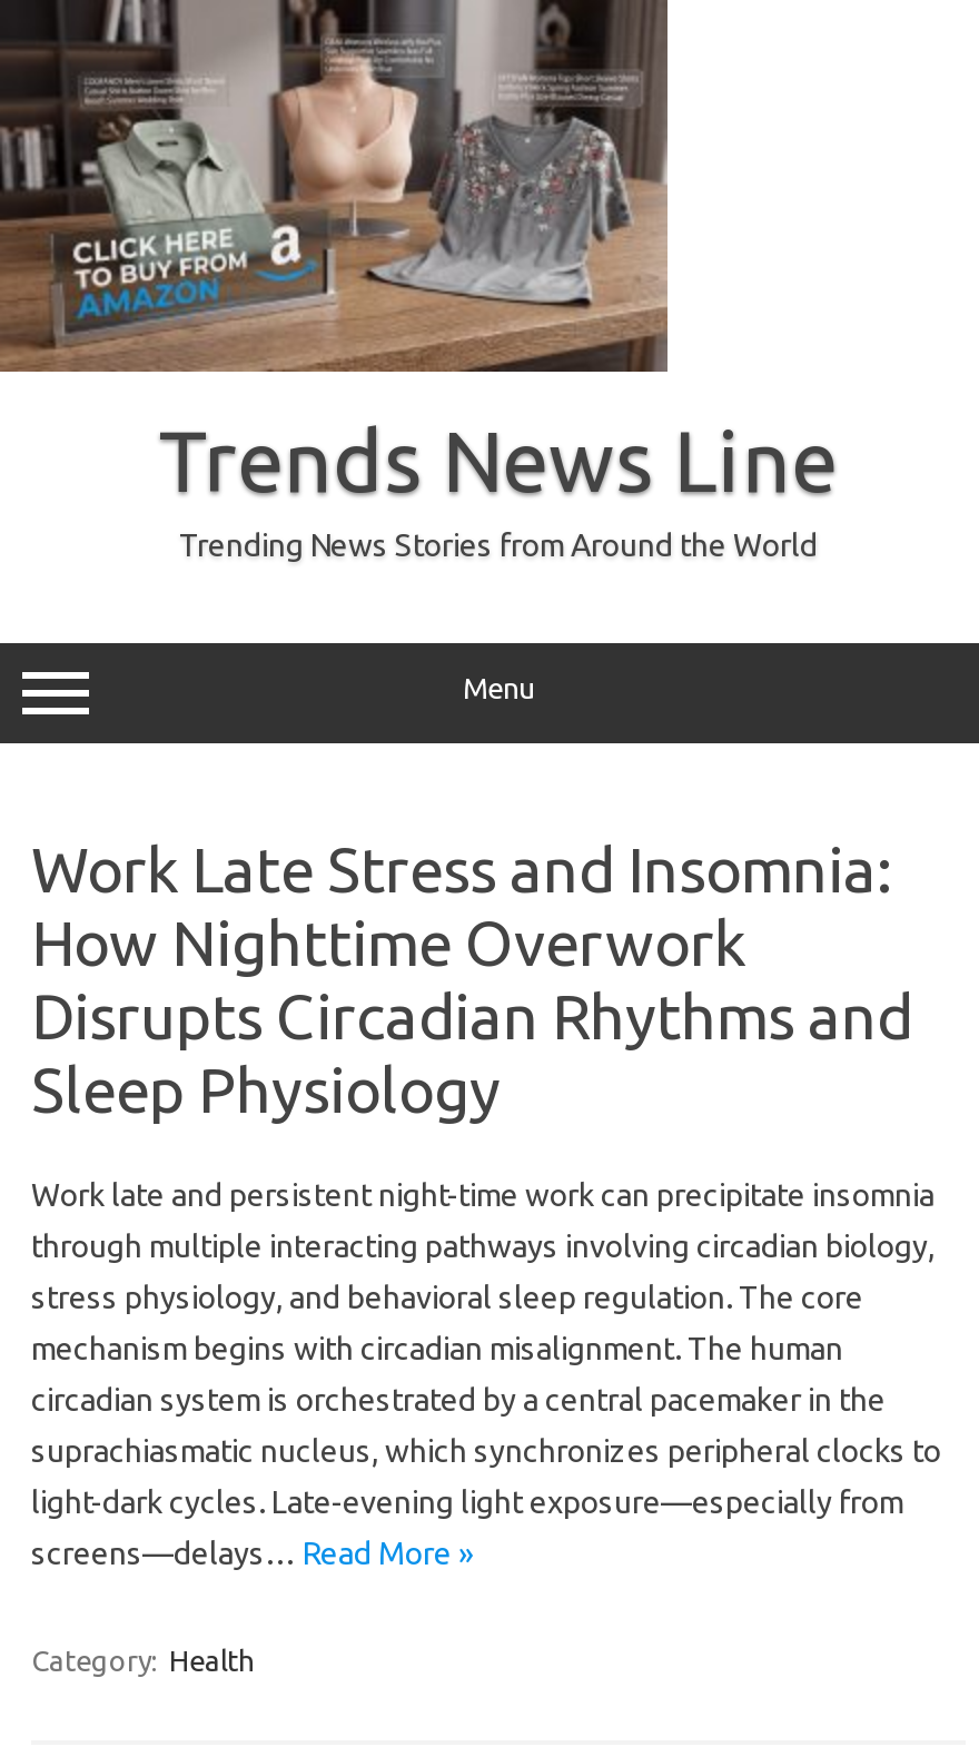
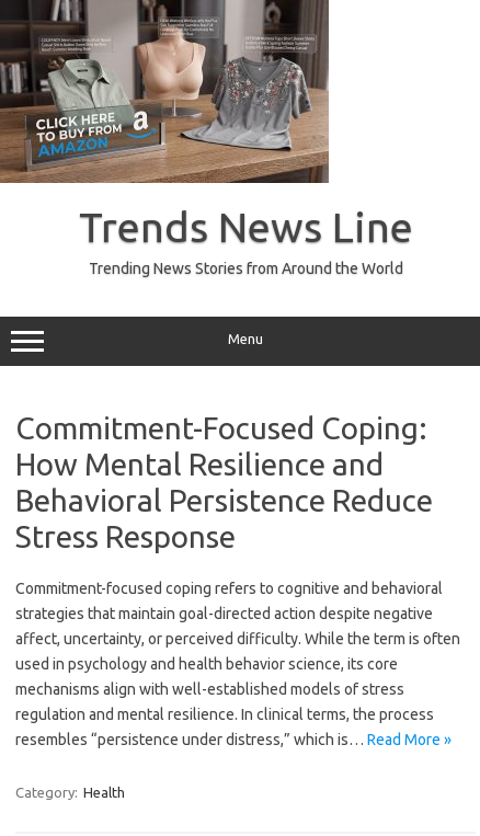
[31,835,912,1124] Work Late Stress and Insomnia: | How Nighttime Overwork | Disrupts Circadian Rhythms and | Sleep Physiology -> [15,411,433,553] Commitment-Focused Coping: | How Mental Resilience and | Behavioral Persistence Reduce | Stress Response
[31,1177,941,1571] Work late and persistent night-time work can precipitate insomnia | through multiple interacting pathways involving circadian biology, | stress physiology, and behavioral sleep regulation. The core | mechanism begins with circadian misalignment. The human | circadian system is orchestrated by a central pacemaker in the | suprachiasmatic nucleus, which synchronizes peripheral clocks to | light-dark cycles. Late-evening light exposure—especially from | screens—delays… Read More » -> [15,580,460,748] Commitment-focused coping refers to cognitive and behavioral | strategies that maintain goal-directed action despite negative | affect, uncertainty, or perceived difficulty. While the term is often | used in psychology and health behavior science, its core | mechanisms align with well-established models of stress | regulation and mental resilience. In clinical terms, the process | resembles “persistence under distress,” which is… Read More »

